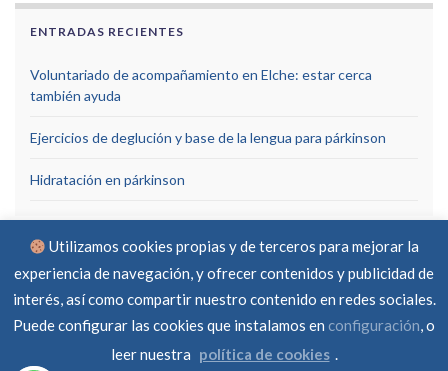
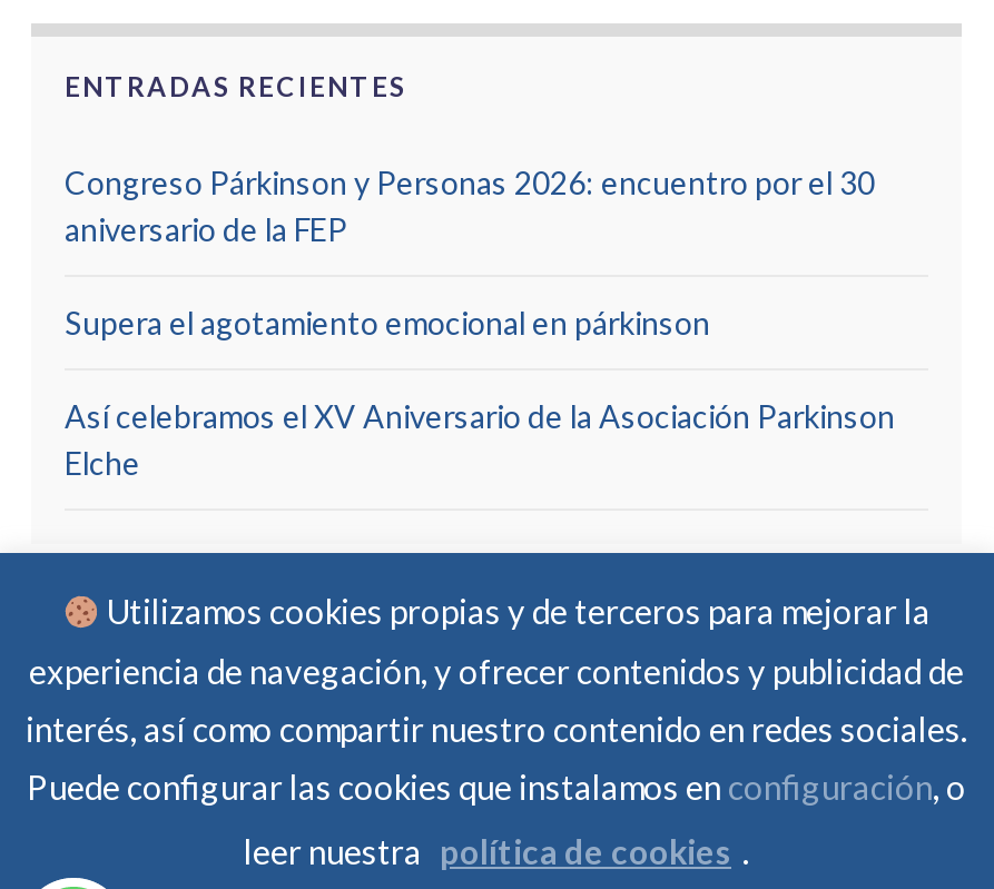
[30,66,372,104] Voluntariado de acompañamiento en Elche: estar cerca | también ayuda -> [65,163,875,247] Congreso Párkinson y Personas 2026: encuentro por el 30 | aniversario de la FEP
[30,129,386,146] Ejercicios de deglución y base de la lengua para párkinson -> [65,303,710,341] Supera el agotamiento emocional en párkinson
[30,171,185,188] Hidratación en párkinson -> [65,397,895,481] Así celebramos el XV Aniversario de la Asociación Parkinson | Elche

